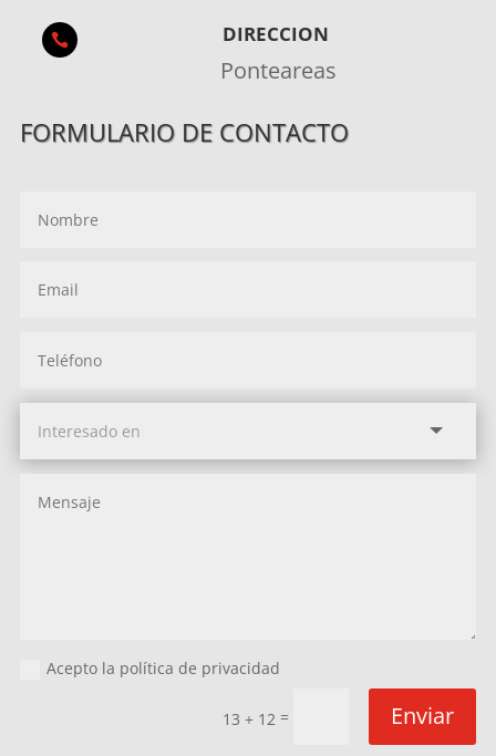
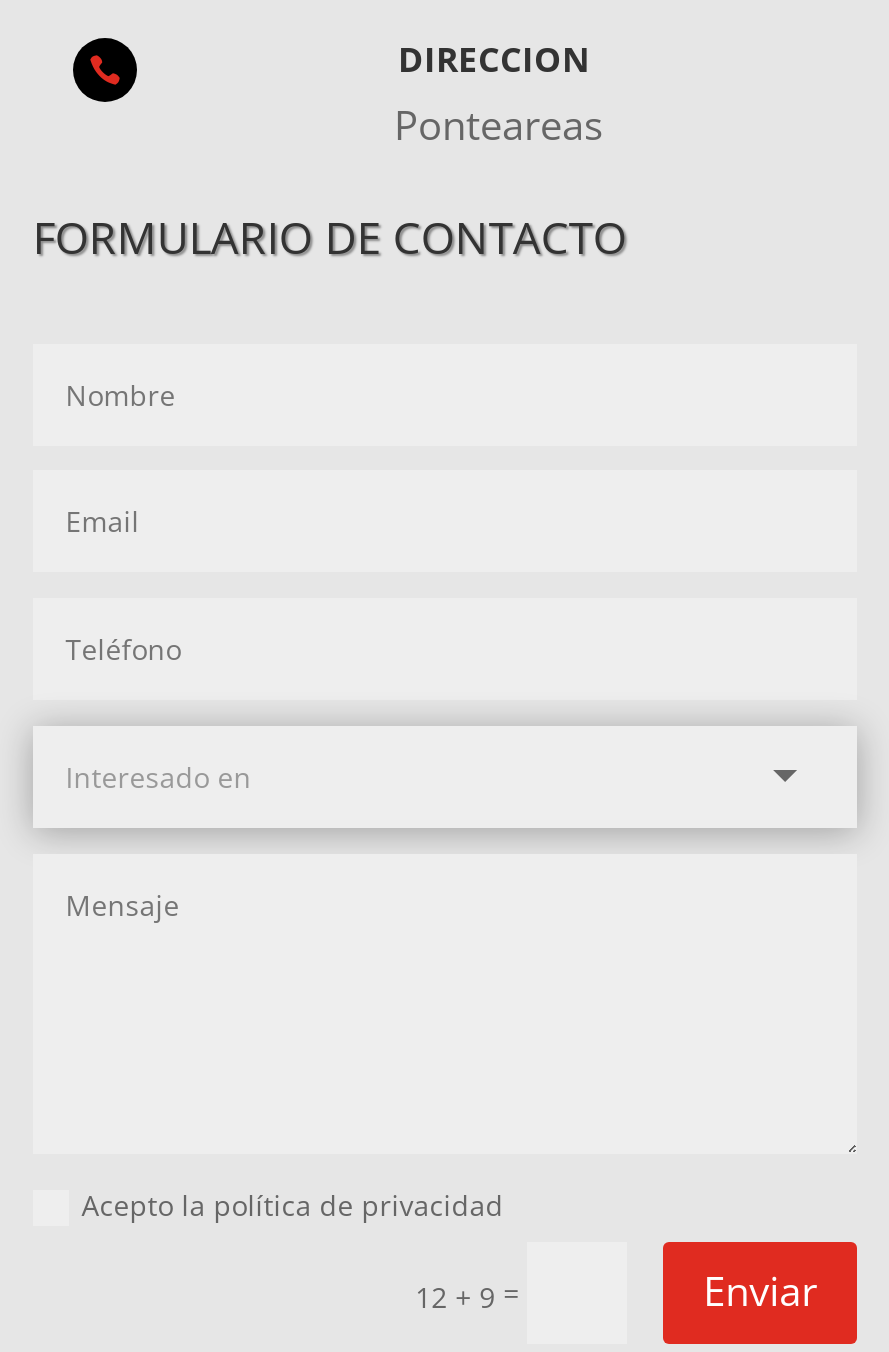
[223,706,294,729] 13 + 12 = -> [415,1274,527,1315] 12 + 9 =

